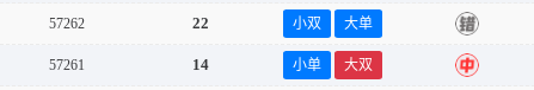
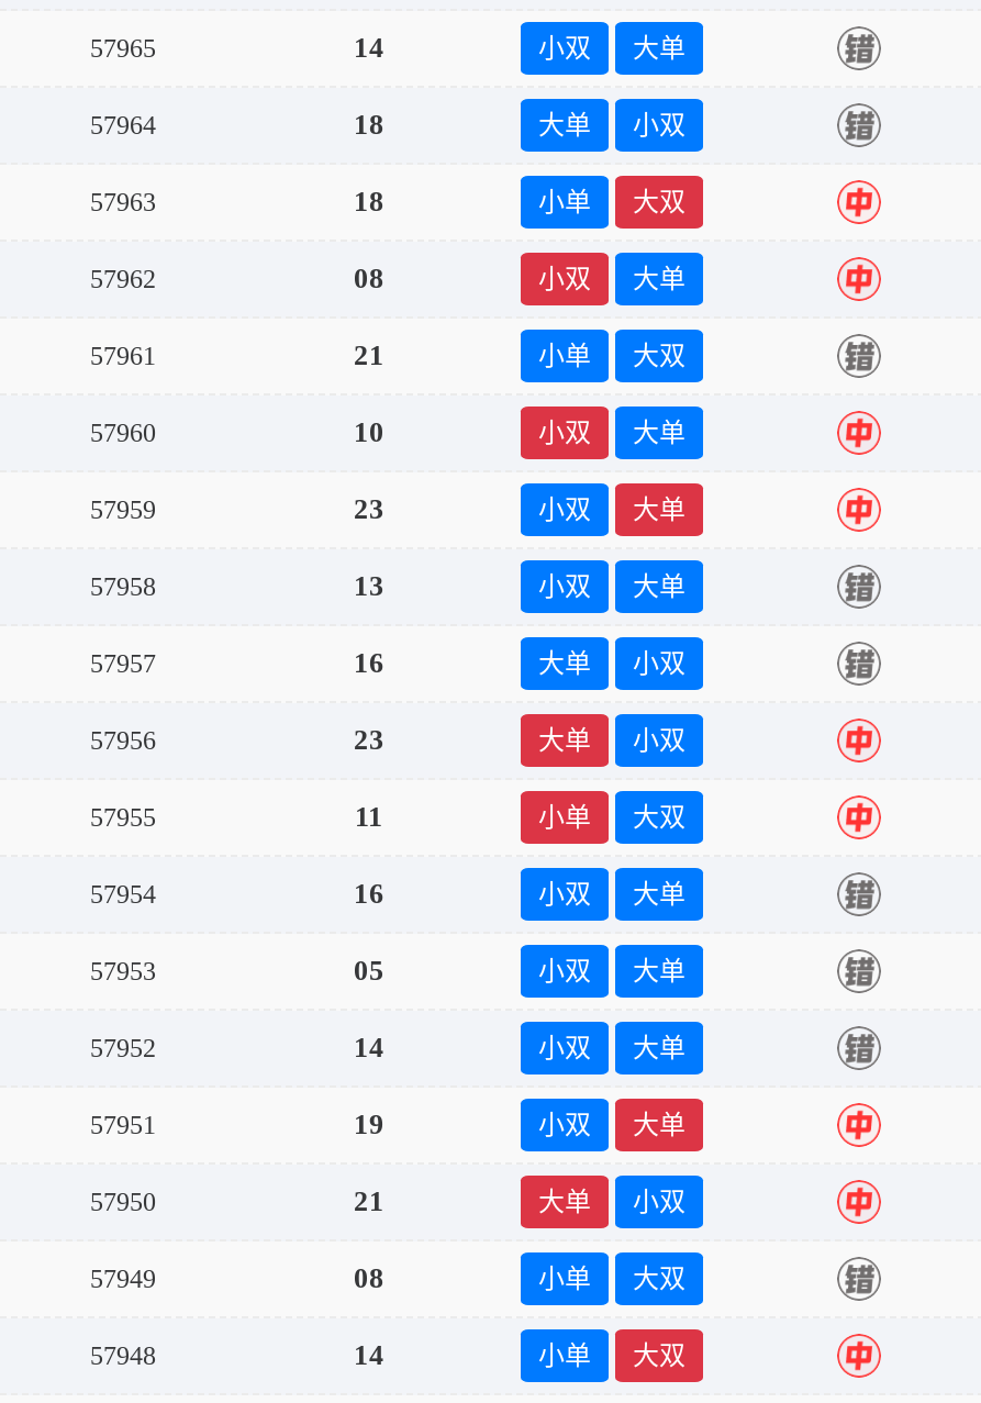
[49,14,209,32] 57262 | 22 -> [90,31,384,64] 57965 | 14
[49,57,85,73] 57261 -> [90,108,871,1371] 57964 | 18 | 大单 | 小双 | 错 | 57963 | 18 | 小单 | 大双 | 中 | 57962 | 08 | 小双 | 大单 | 中 | 57961 | 21 | 小单 | 大双 | 错 | 57960 | 10 | 小双 | 大单 | 中 | 57959 | 23 | 小双 | 大单 | 中 | 57958 | 13 | 小双 | 大单 | 错 | 57957 | 16 | 大单 | 小双 | 错 | 57956 | 23 | 大单 | 小双 | 中 | 57955 | 11 | 小单 | 大双 | 中 | 57954 | 16 | 小双 | 大单 | 错 | 57953 | 05 | 小双 | 大单 | 错 | 57952 | 14 | 小双 | 大单 | 错 | 57951 | 19 | 小双 | 大单 | 中 | 57950 | 21 | 大单 | 小双 | 中 | 57949 | 08 | 小单 | 大双 | 错 | 57948

